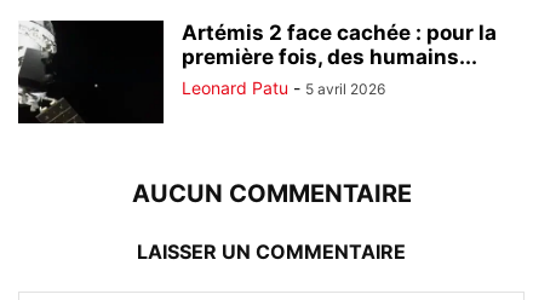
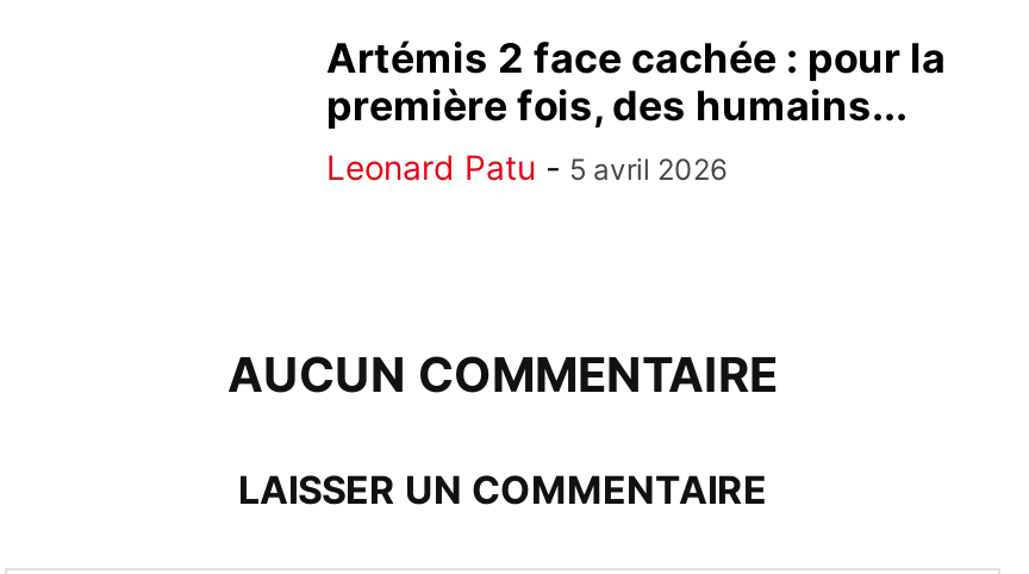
[17,19,165,125] [image] -> none

